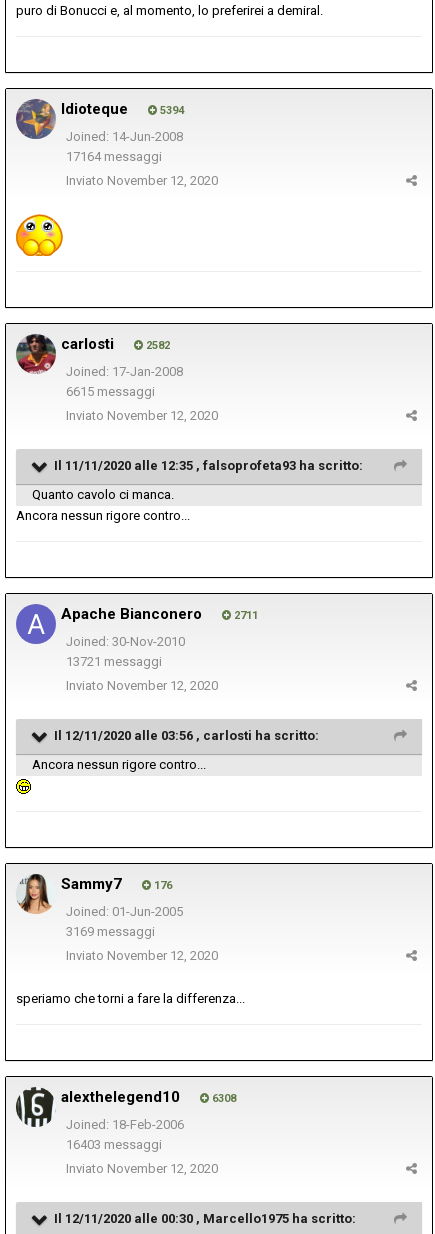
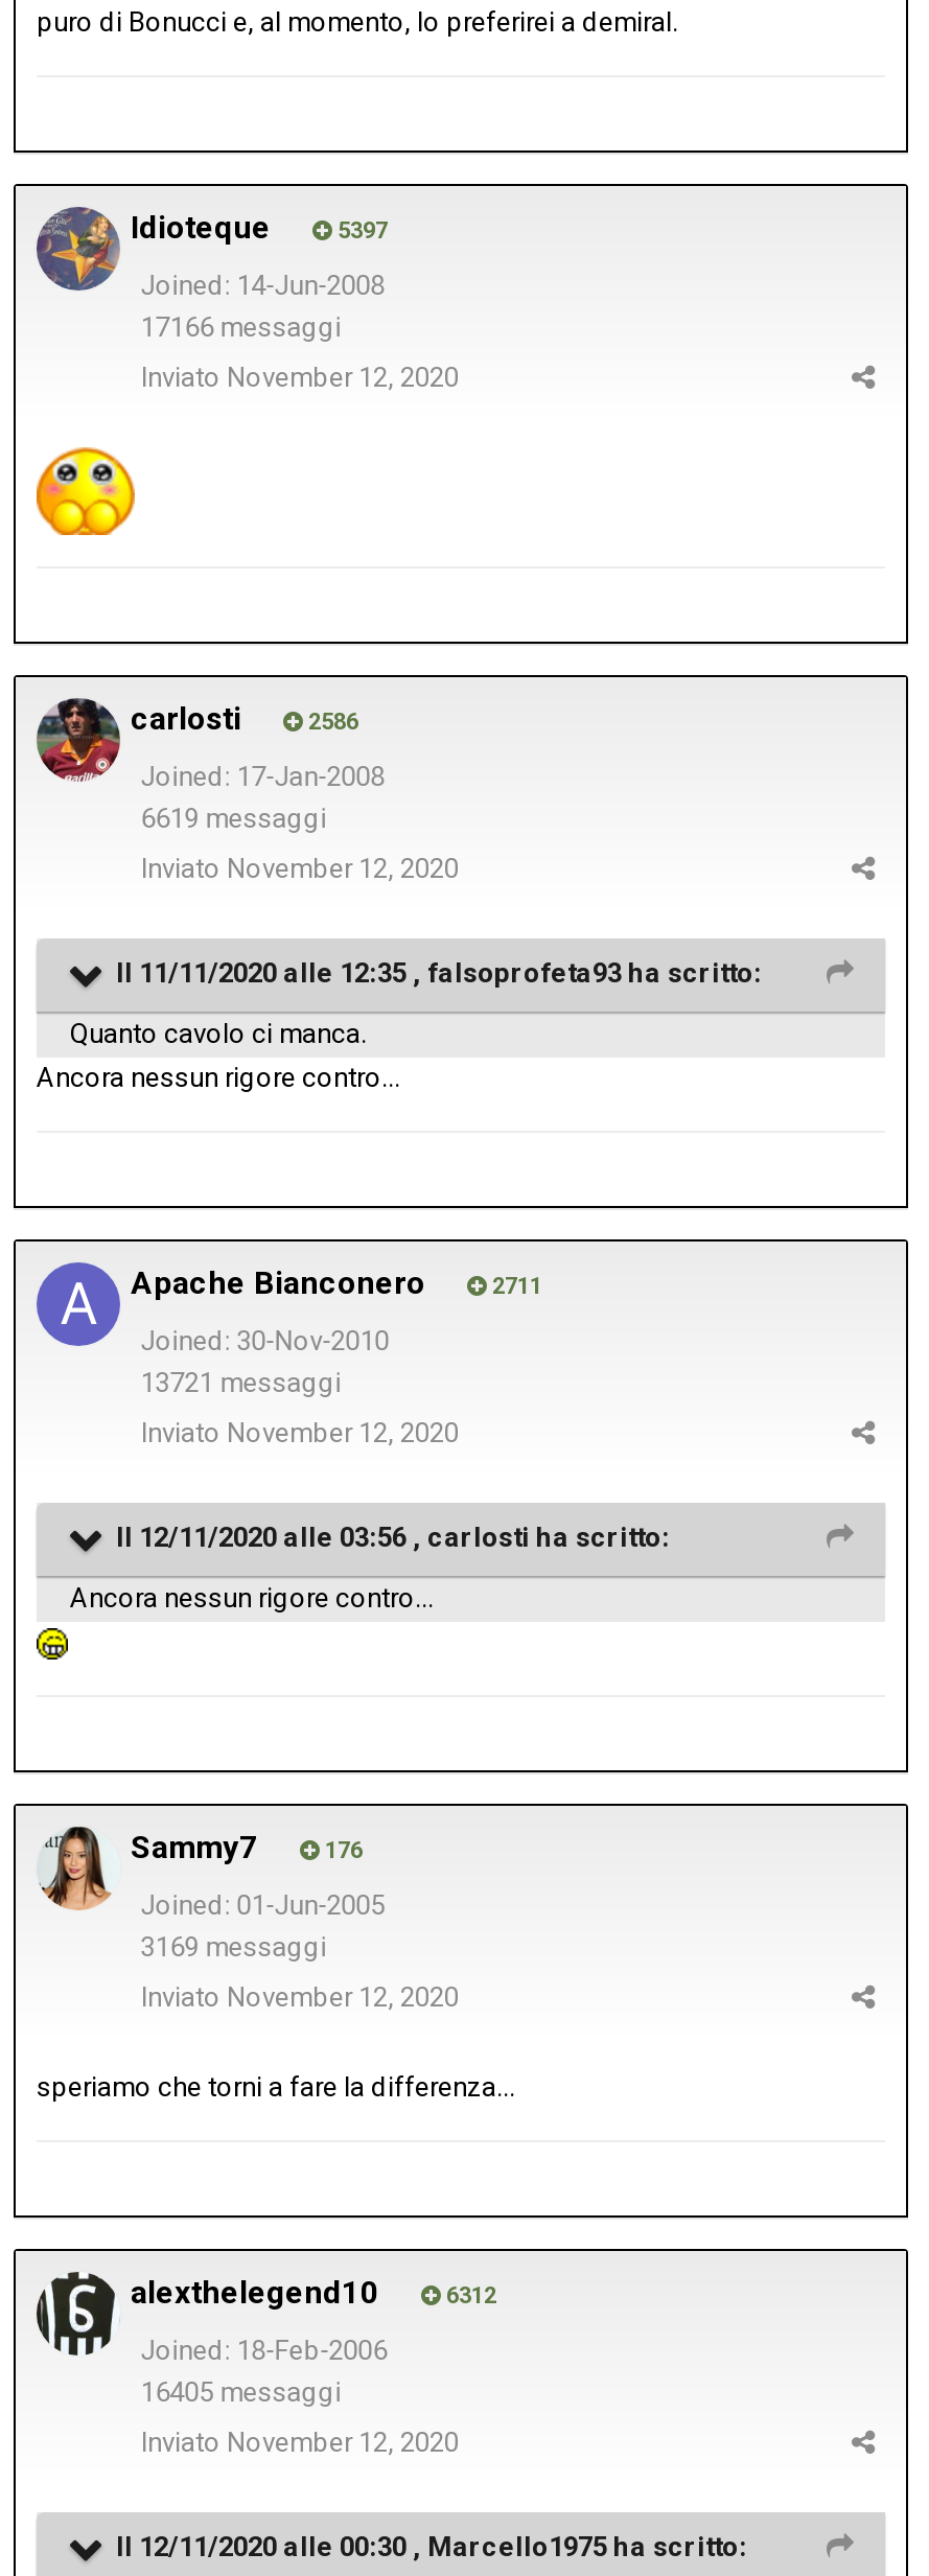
[157,104,184,117] 5394 -> [331,217,388,244] 5397
[66,149,162,164] 17164 messaggi -> [141,311,341,343] 17166 messaggi
[143,339,170,352] 2582 -> [302,708,358,735] 2586
[66,384,155,399] 6615 messaggi -> [141,803,327,834] 6619 messaggi
[209,1092,236,1105] 6308 -> [440,2282,496,2309] 6312
[66,1137,162,1152] 16403 messaggi -> [141,2376,341,2408] 16405 messaggi

